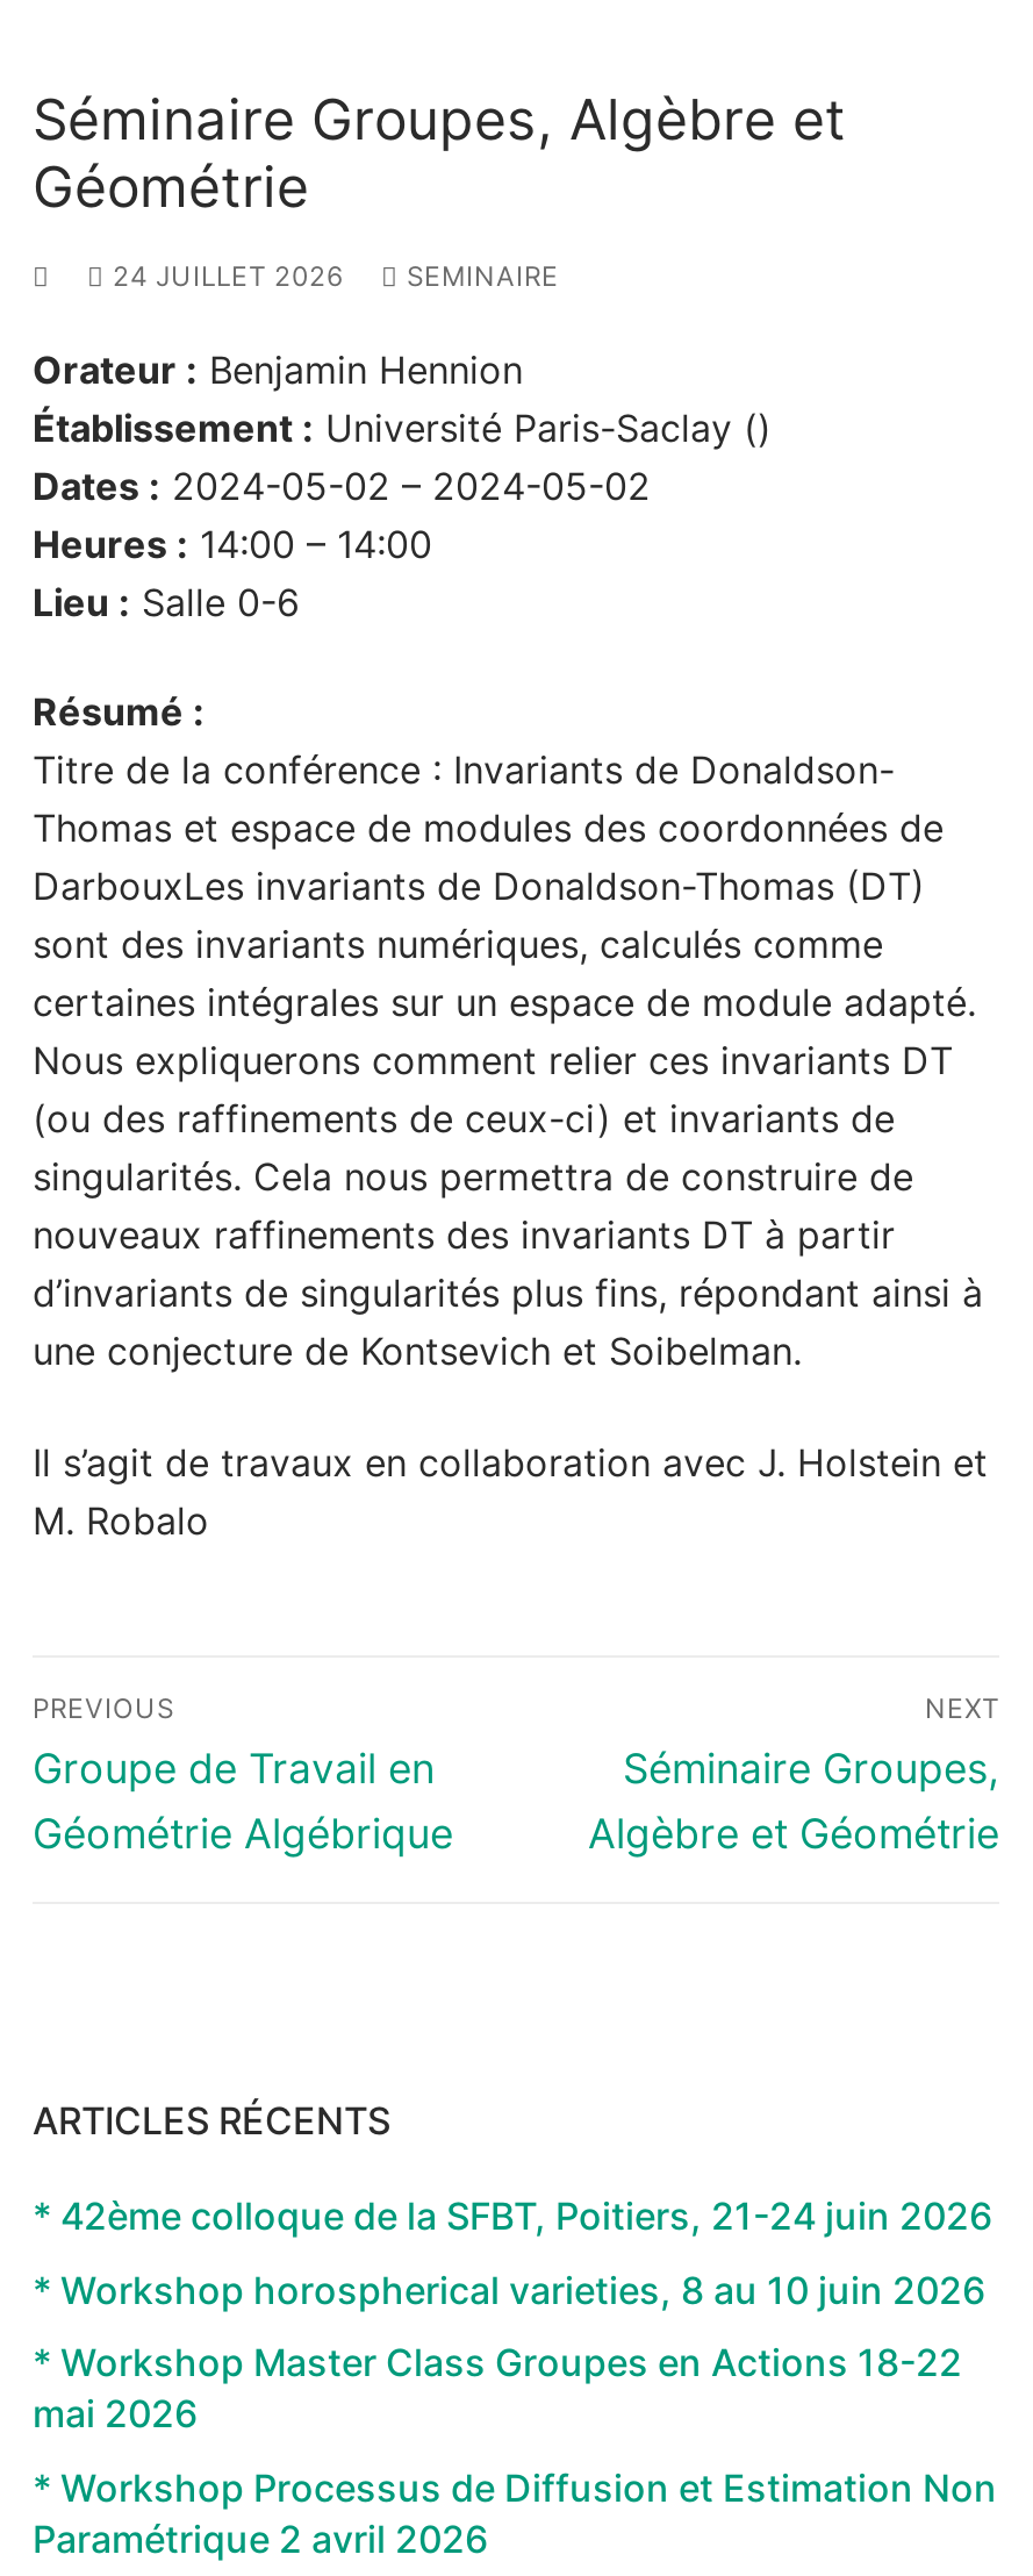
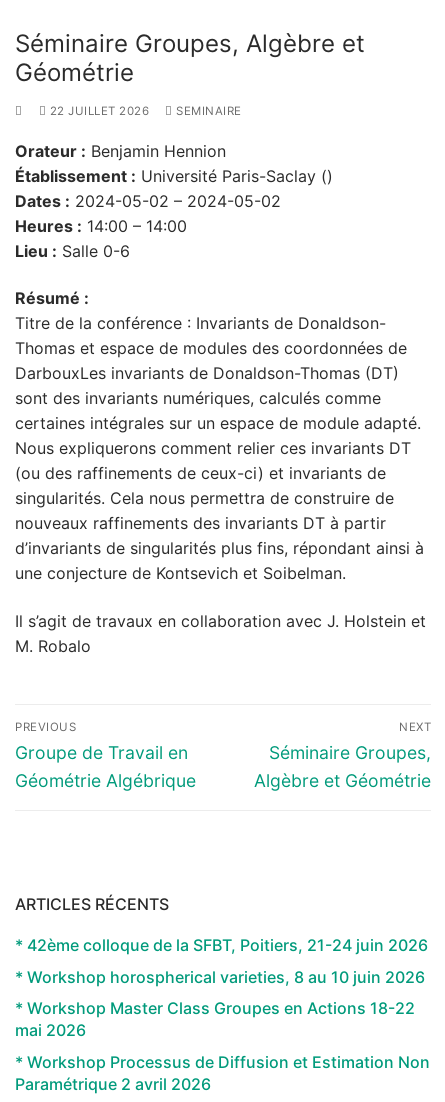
[113,259,559,292] 24 JUILLET 2026 SEMINAIRE -> [49,103,241,117] 22 JUILLET 2026 SEMINAIRE

